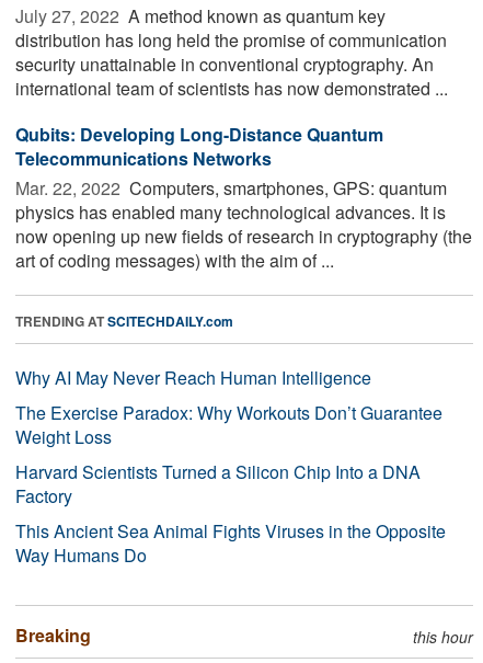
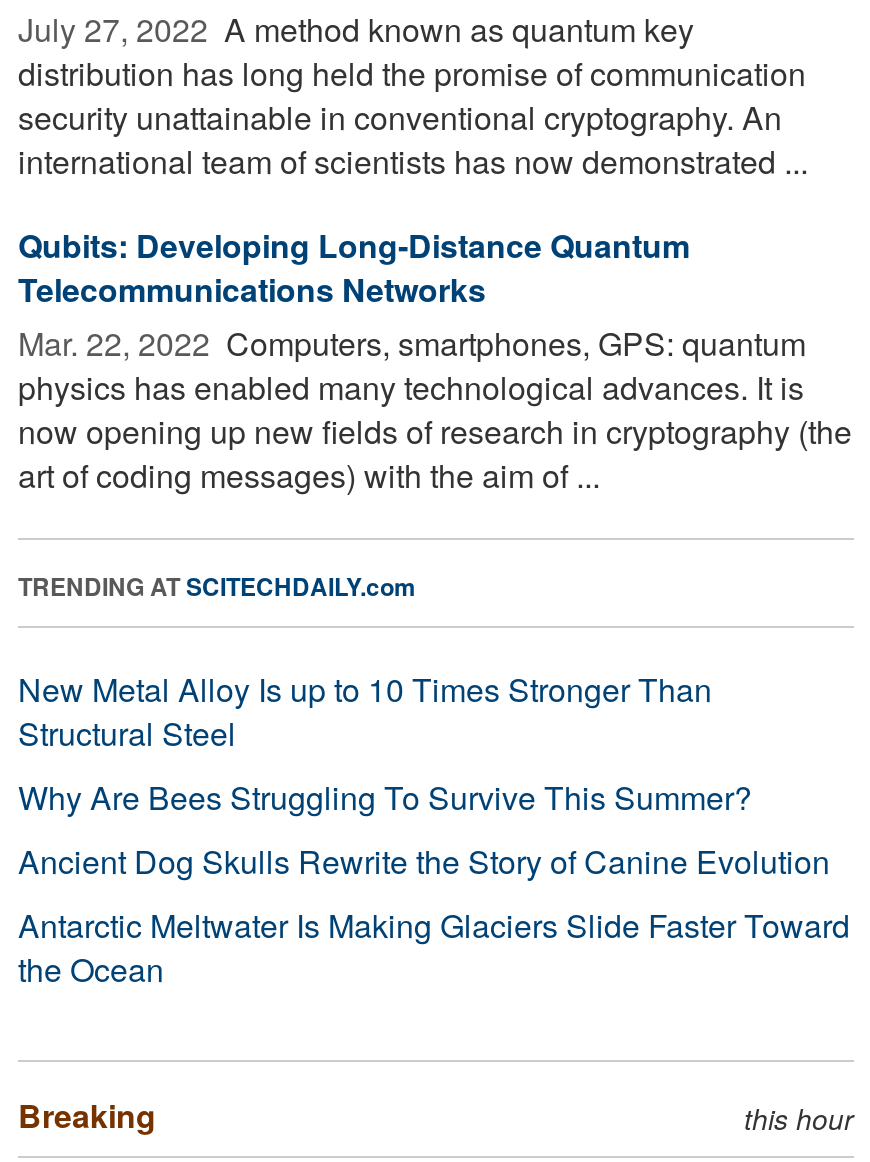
[15,365,446,567] Why AI May Never Reach Human Intelligence | The Exercise Paradox: Why Workouts Don’t Guarantee | Weight Loss | Harvard Scientists Turned a Silicon Chip Into a DNA | Factory | This Ancient Sea Animal Fights Viruses in the Opposite | Way Humans Do -> [18,666,850,992] New Metal Alloy Is up to 10 Times Stronger Than | Structural Steel | Why Are Bees Struggling To Survive This Summer? | Ancient Dog Skulls Rewrite the Story of Canine Evolution | Antarctic Meltwater Is Making Glaciers Slide Faster Toward | the Ocean

